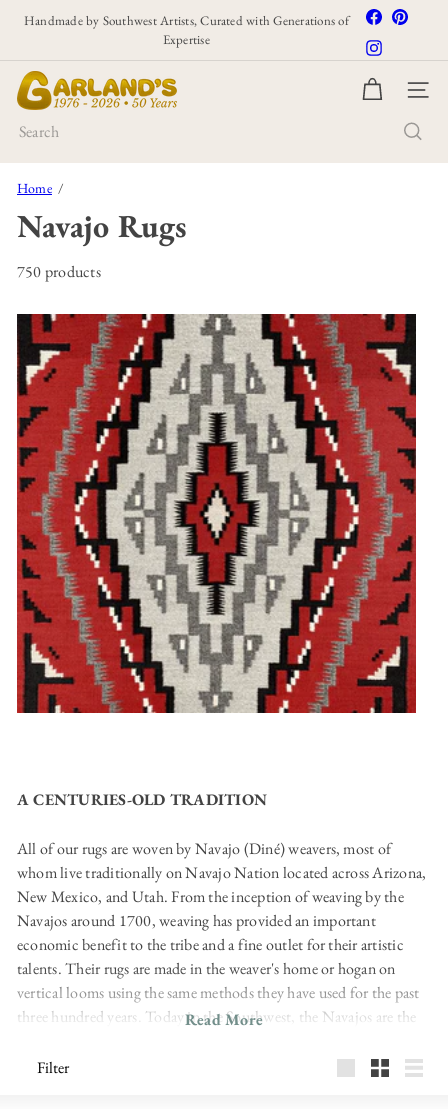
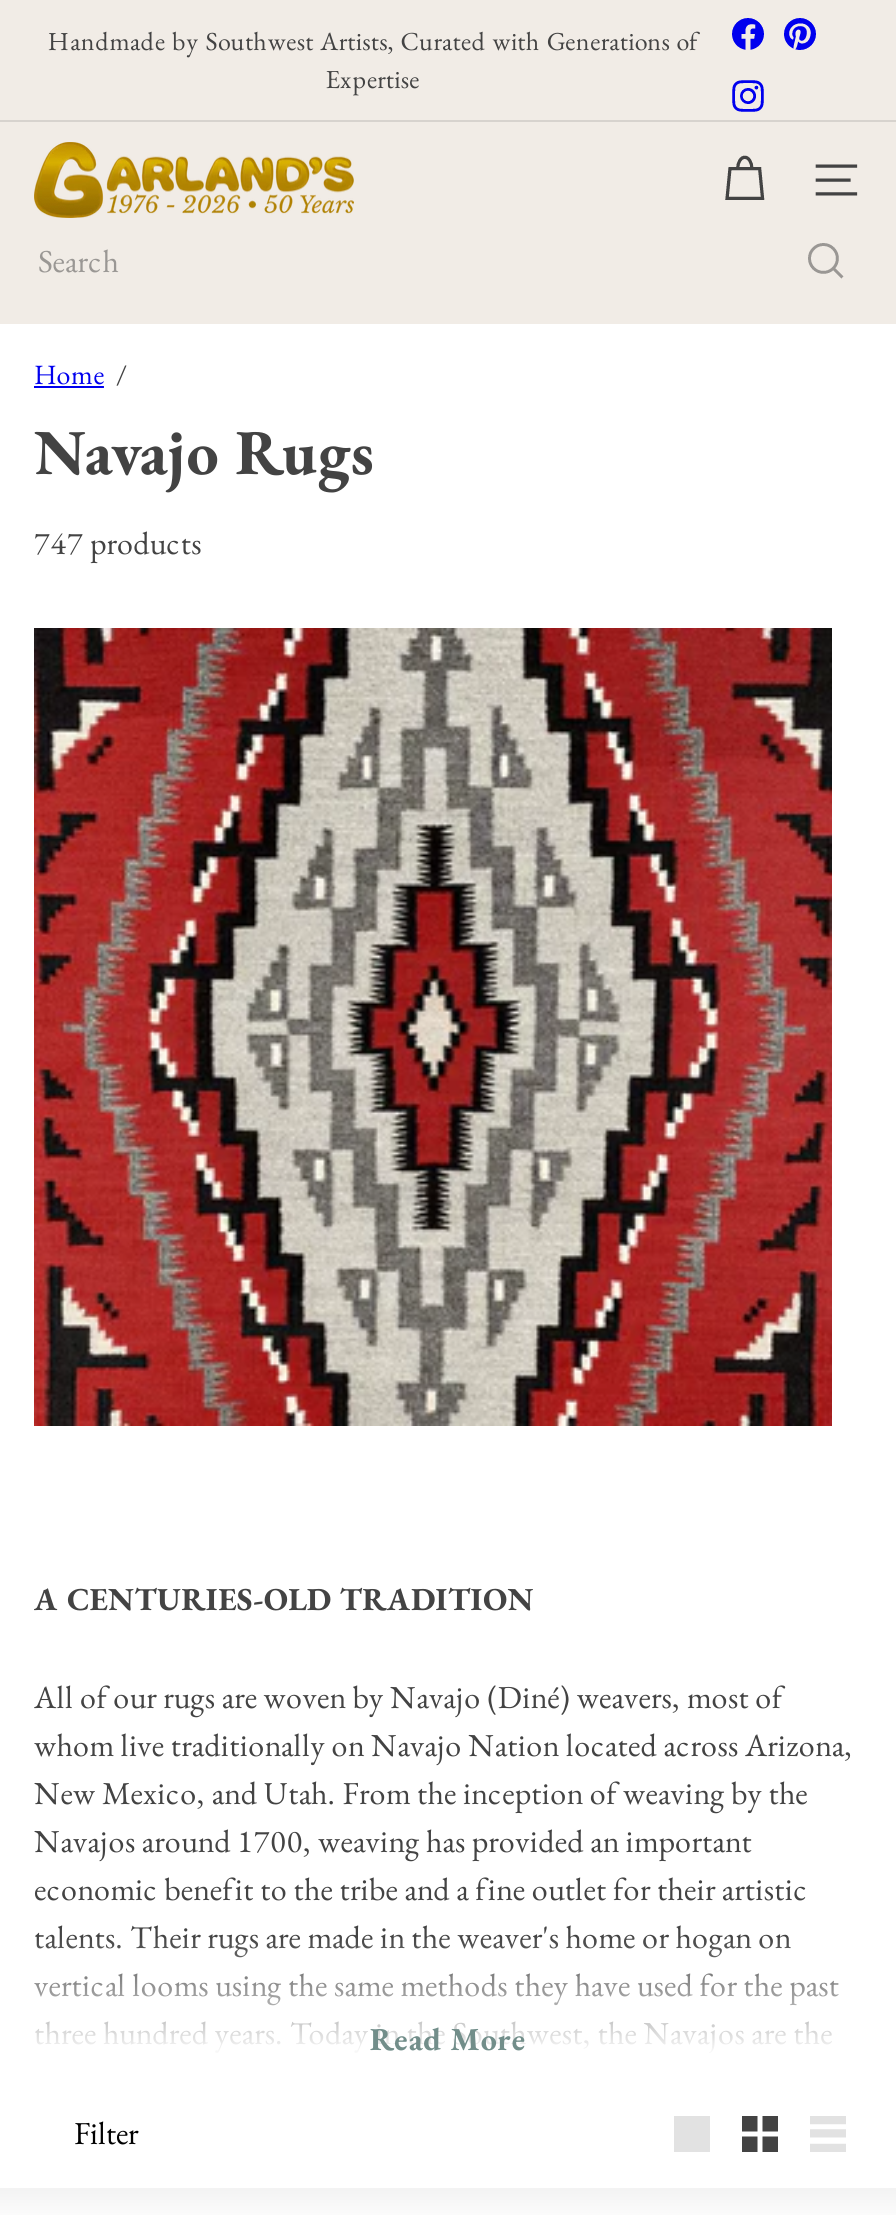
[17,261,101,282] 750 products -> [34,521,202,563] 747 products

